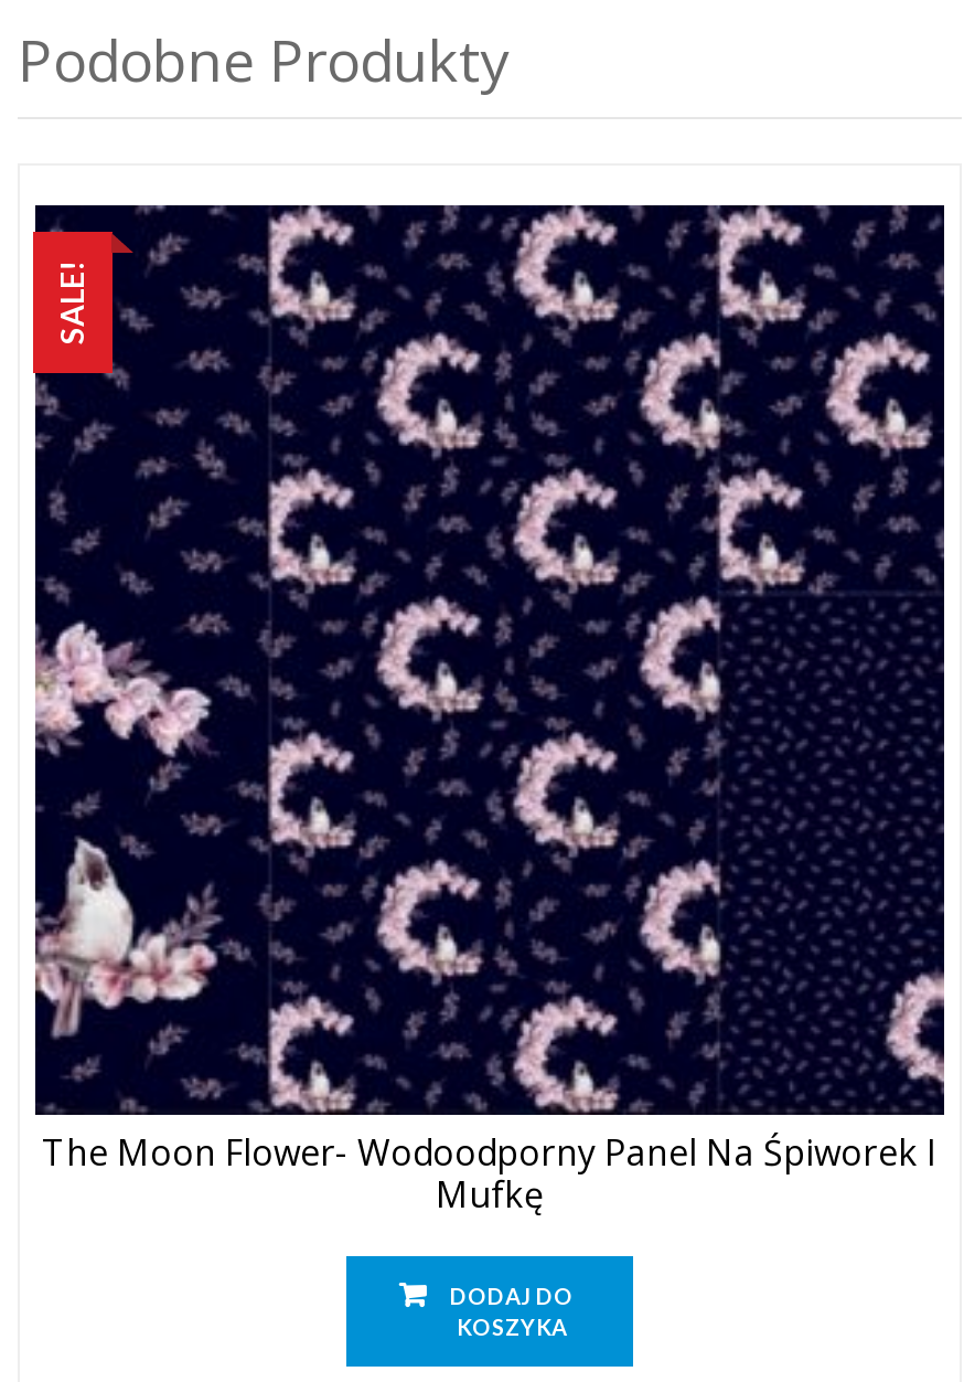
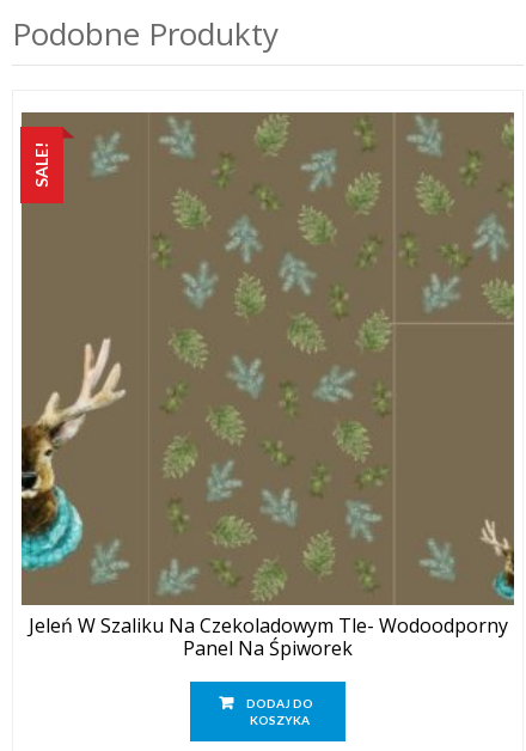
[33,203,946,1219] [image] | The Moon Flower- Wodoodporny Panel Na Śpiworek I | Mufkę -> [20,111,515,661] [image] | Jeleń W Szaliku Na Czekoladowym Tle- Wodoodporny | Panel Na Śpiworek

